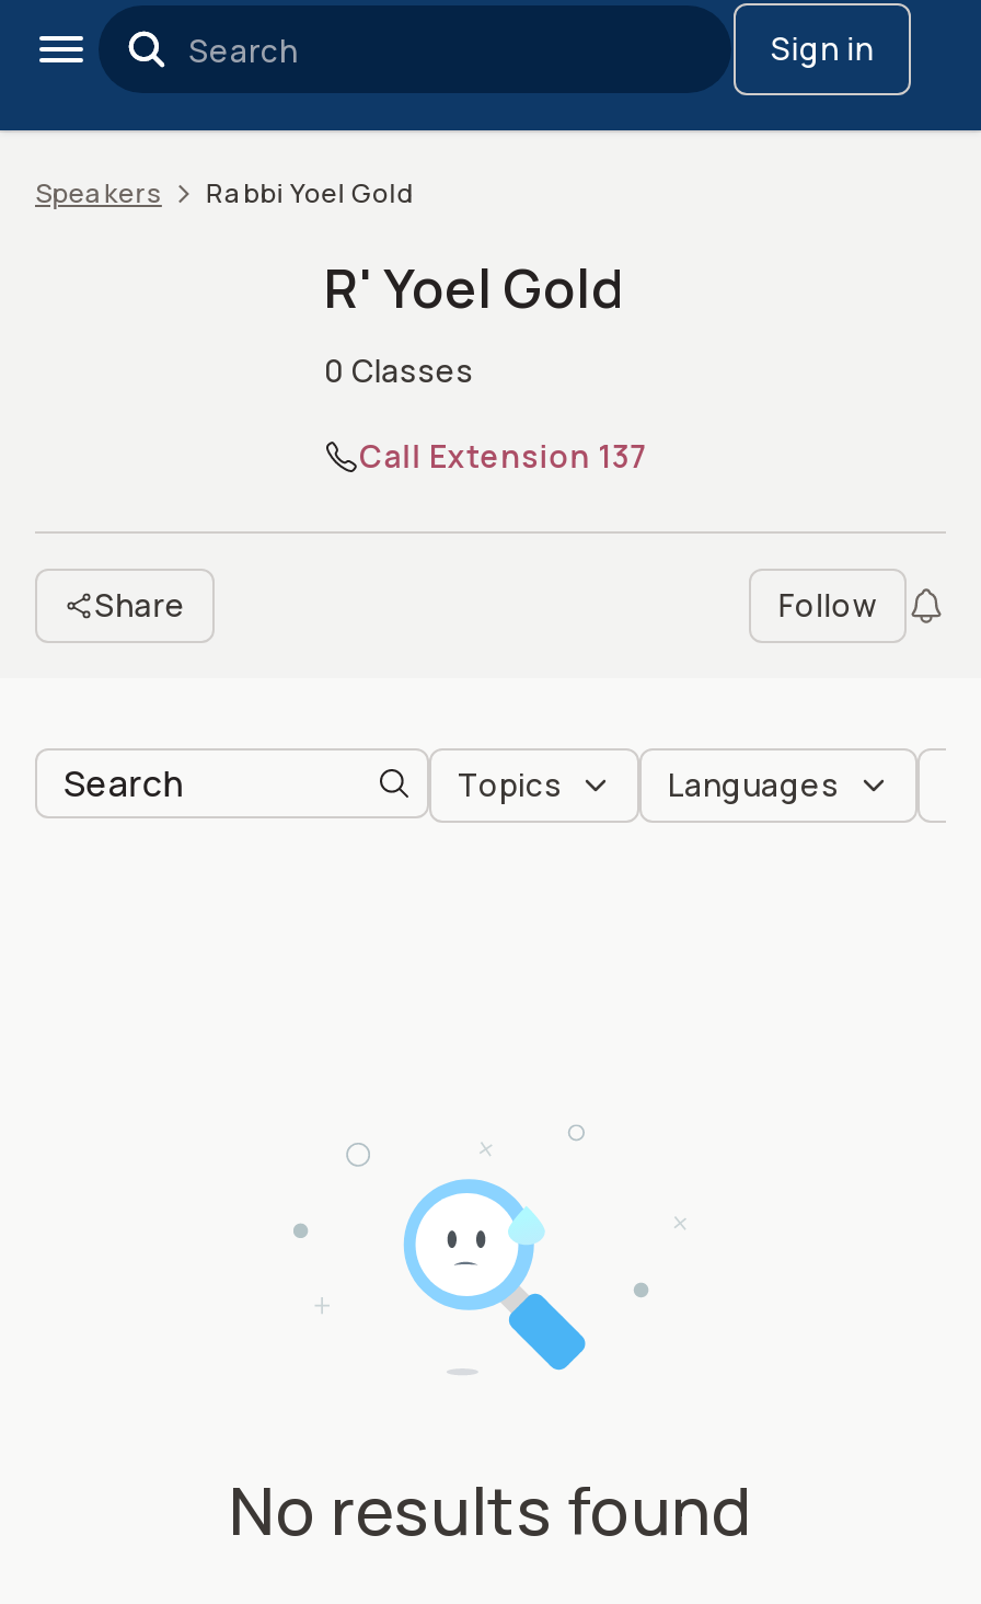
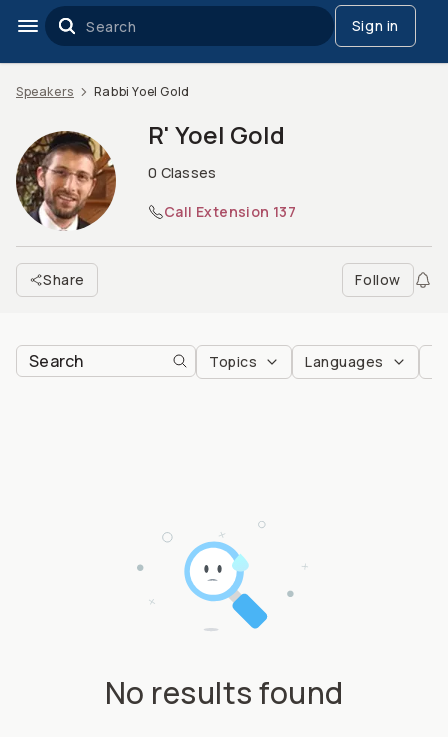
none -> [15,130,117,231] [image]

